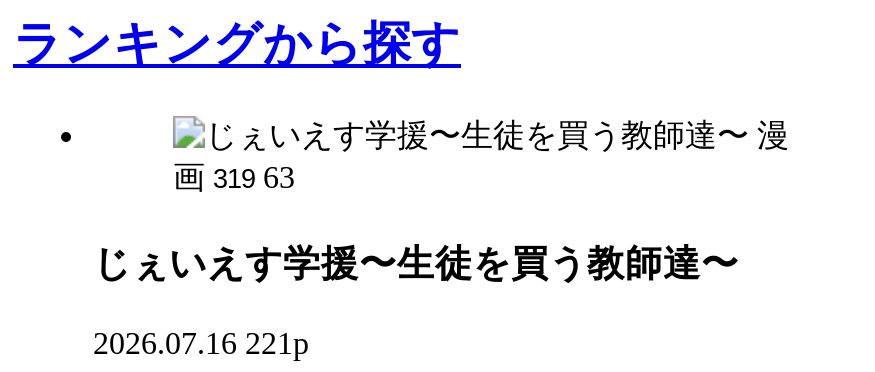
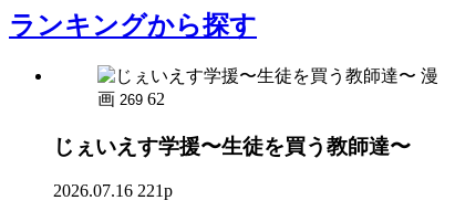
[173,160,295,194] 画 319 63 -> [97,89,165,108] 画 269 62

